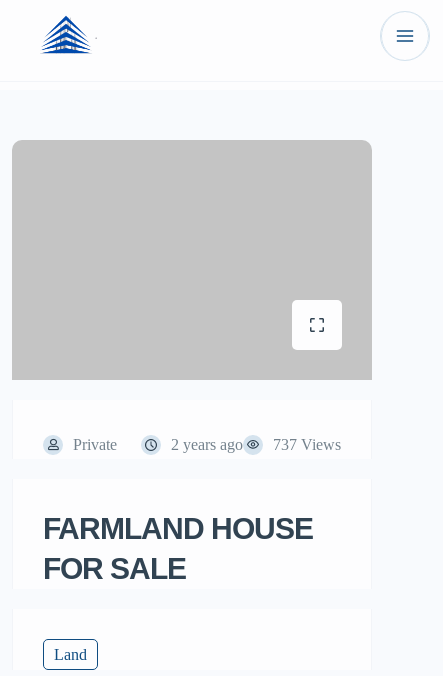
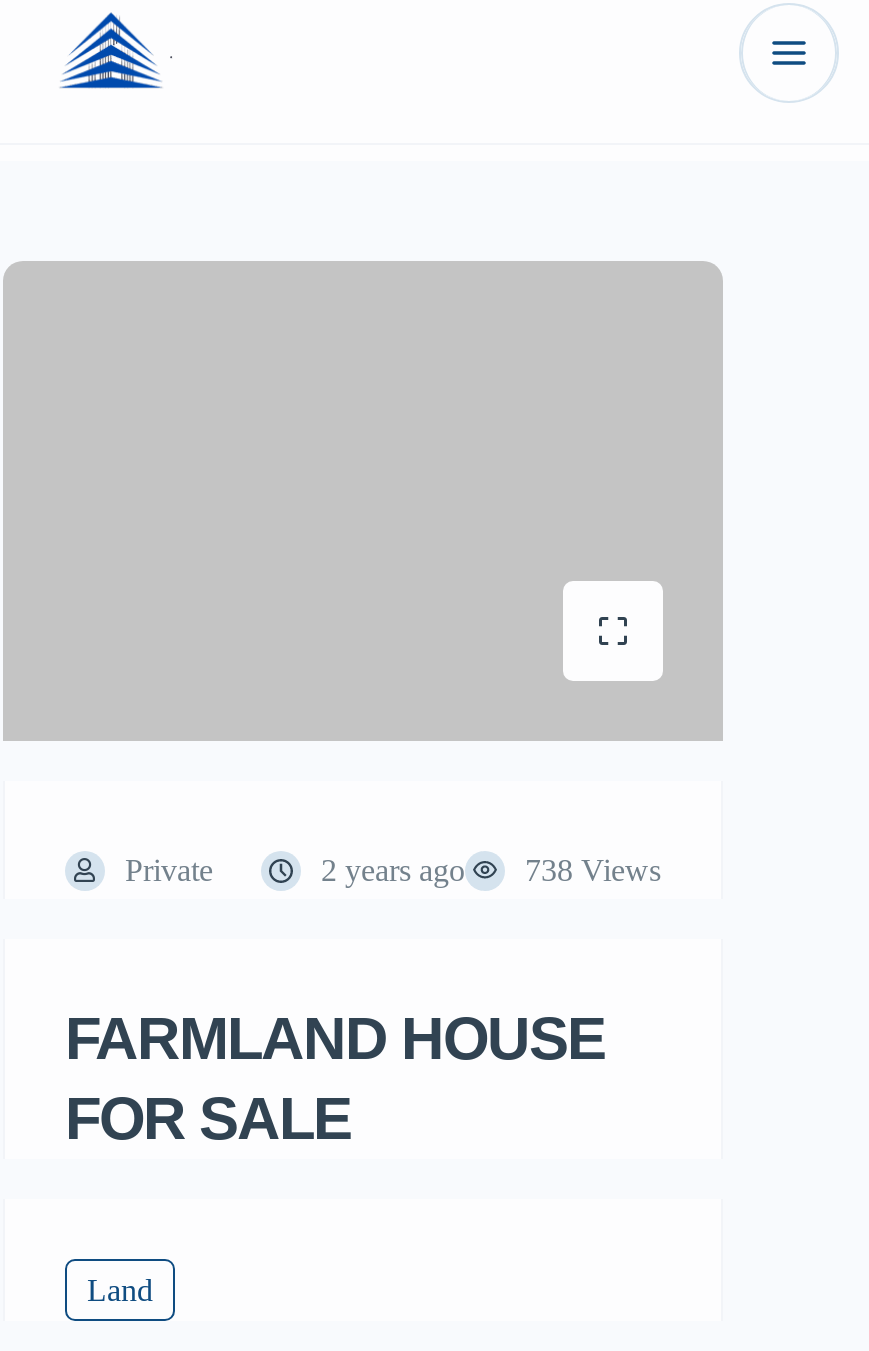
[171,436,341,453] 2 years ago 737 Views -> [321,853,661,887] 2 years ago 738 Views

